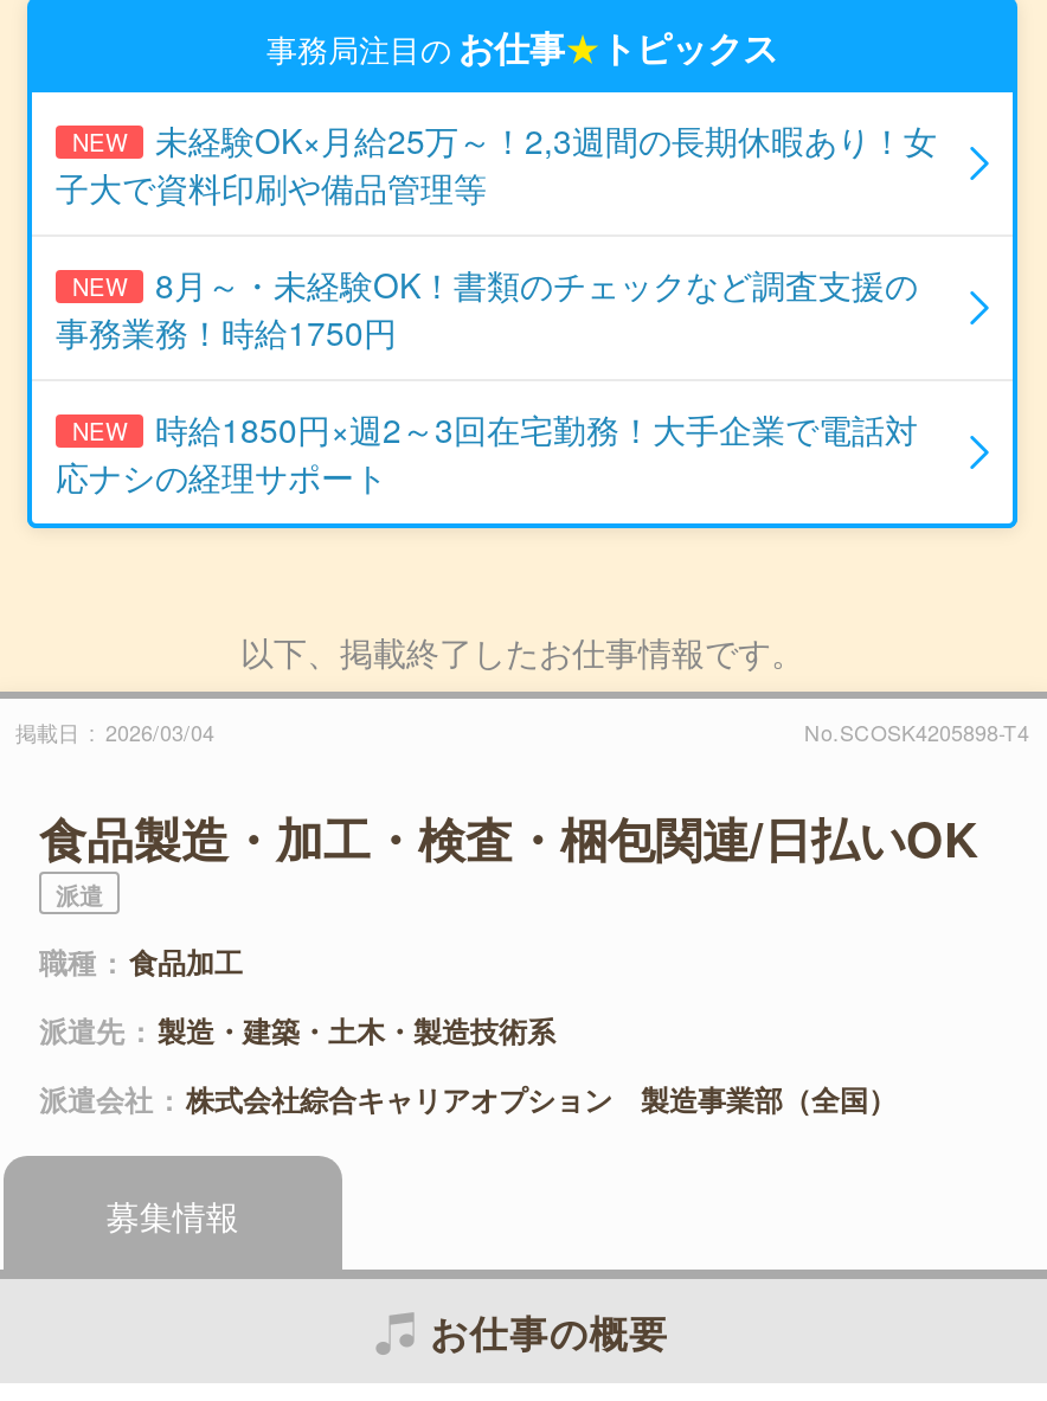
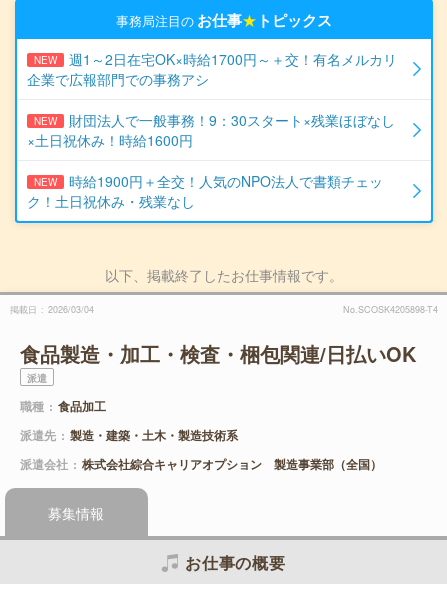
[56,116,937,211] 未経験OK×月給25万～！2,3週間の長期休暇あり！女 | 子大で資料印刷や備品管理等 -> [27,49,397,89] 週1～2日在宅OK×時給1700円～＋交！有名メルカリ | 企業で広報部門での事務アシ
[56,261,918,355] 8月～・未経験OK！書類のチェックなど調査支援の | 事務業務！時給1750円 -> [27,110,395,150] 財団法人で一般事務！9：30スタート×残業ほぼなし | ×土日祝休み！時給1600円
[56,405,918,500] 時給1850円×週2～3回在宅勤務！大手企業で電話対 | 応ナシの経理サポート -> [27,171,383,211] 時給1900円＋全交！人気のNPO法人で書類チェッ | ク！土日祝休み・残業なし

